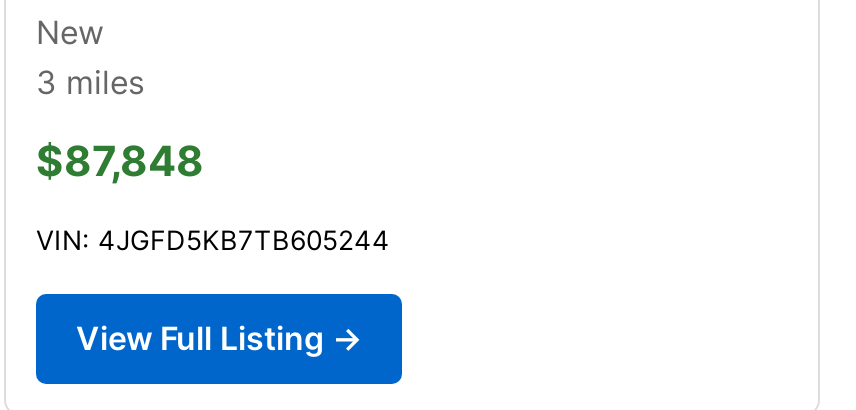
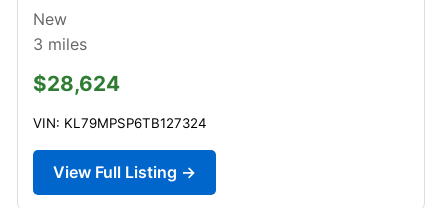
[36,136,204,186] $87,848 -> [33,71,120,96] $28,624
[36,224,390,256] VIN: 4JGFD5KB7TB605244 -> [33,115,207,131] VIN: KL79MPSP6TB127324

